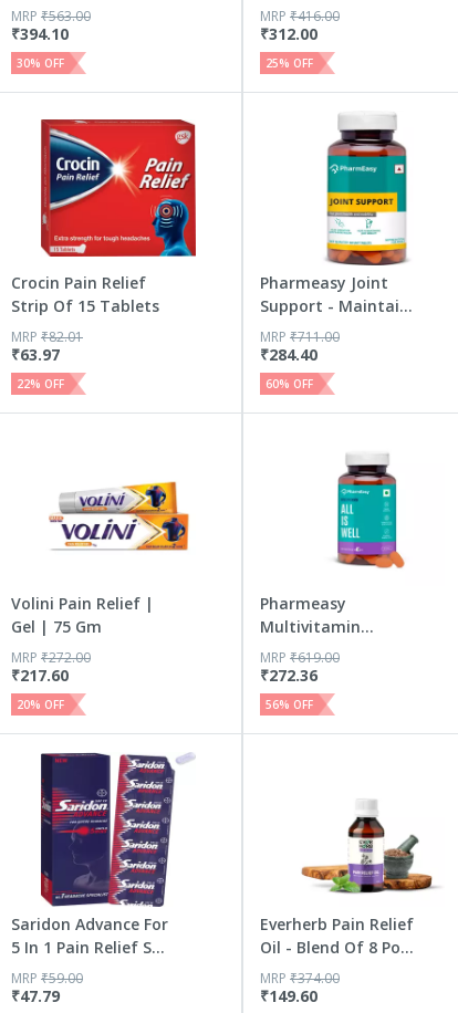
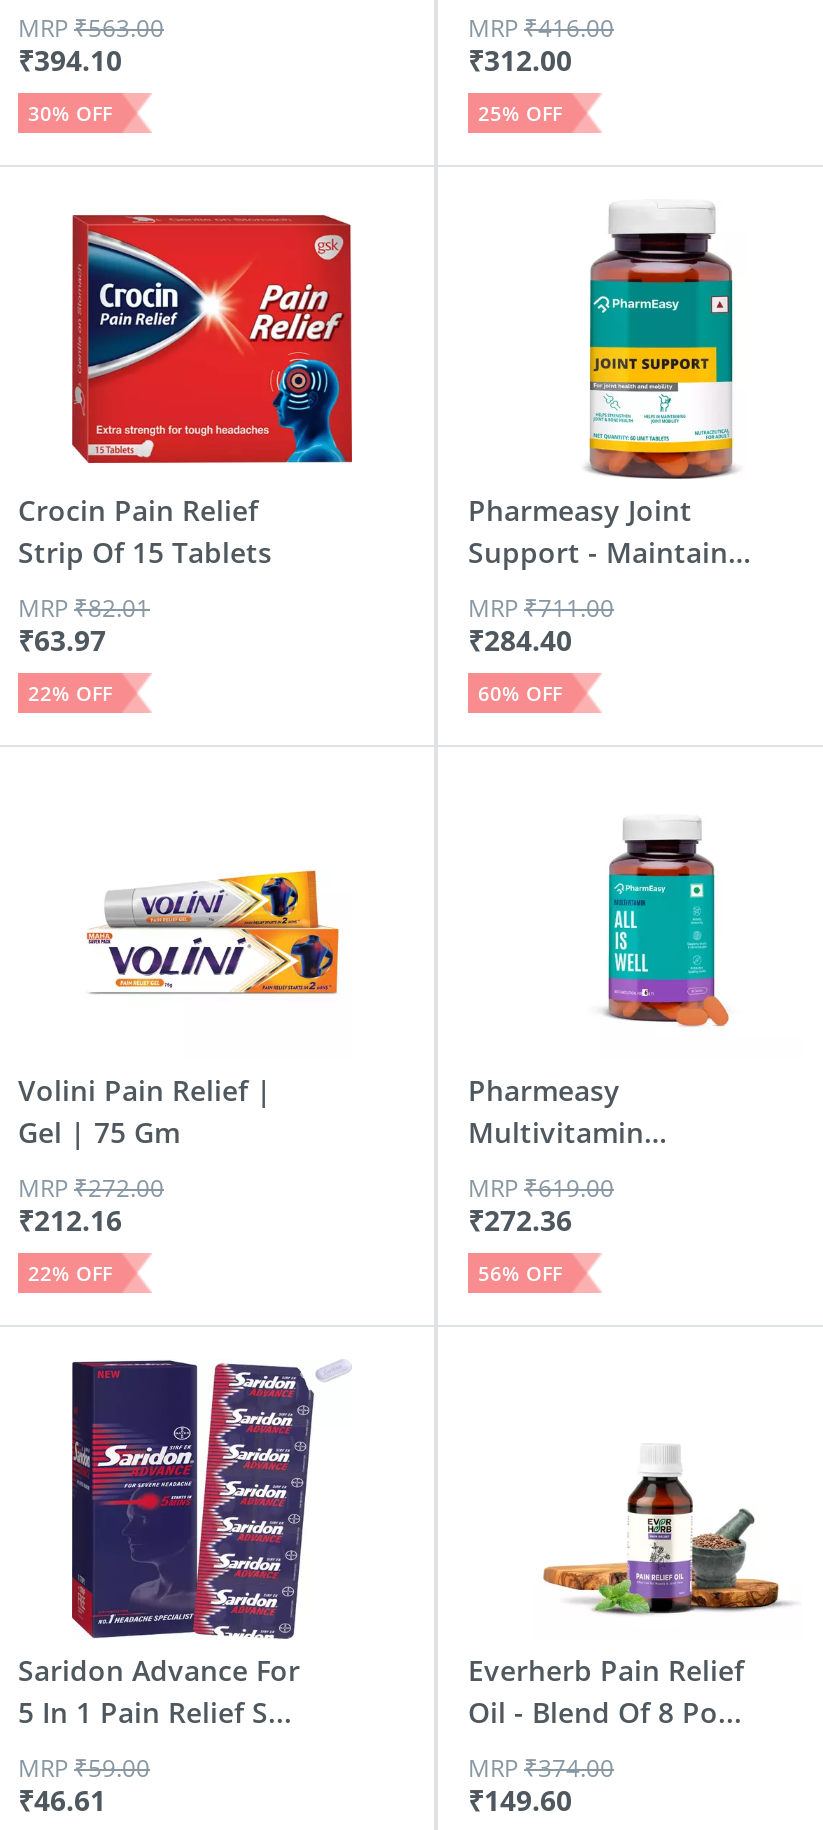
[11,665,69,686] ₹217.60 -> [18,1201,122,1239] ₹212.16
[17,697,64,712] 20% OFF -> [28,1259,112,1287] 22% OFF
[11,985,60,1006] ₹47.79 -> [18,1781,106,1819] ₹46.61

